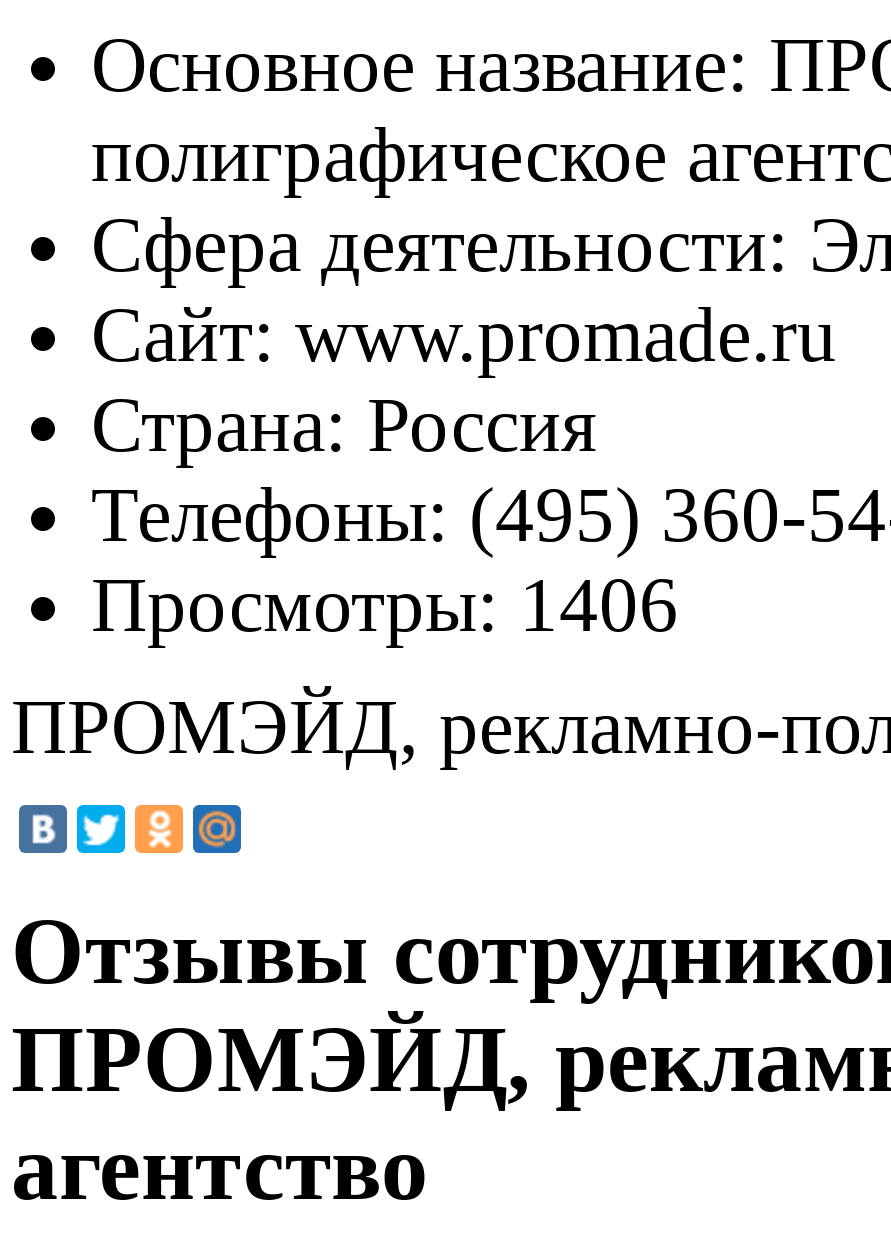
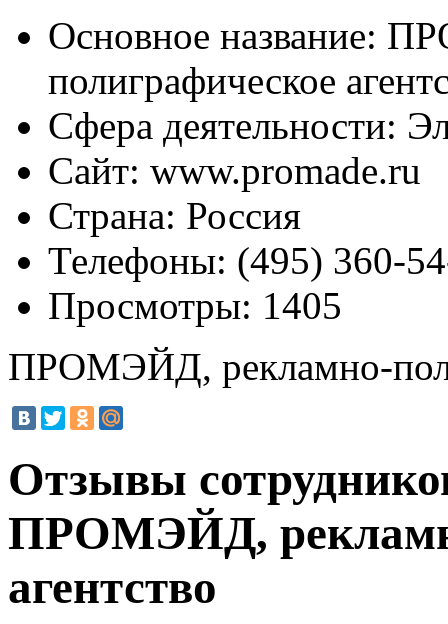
[91,561,679,647] Просмотры: 1406 -> [48,284,342,327] Просмотры: 1405

